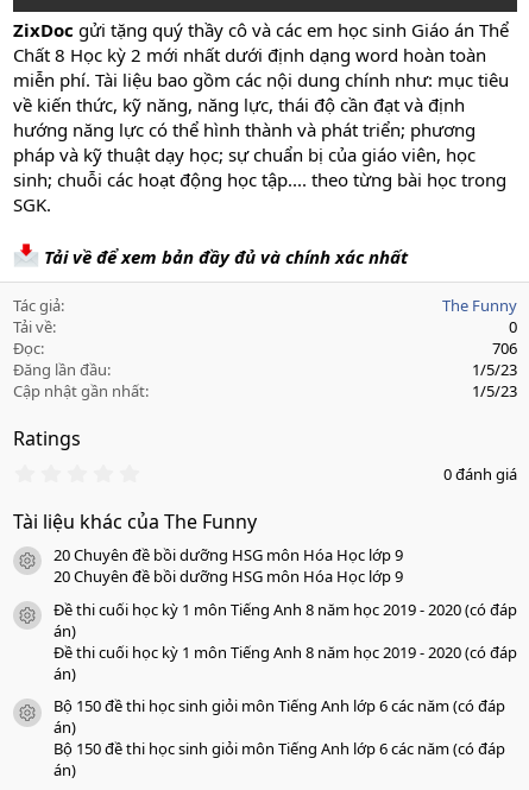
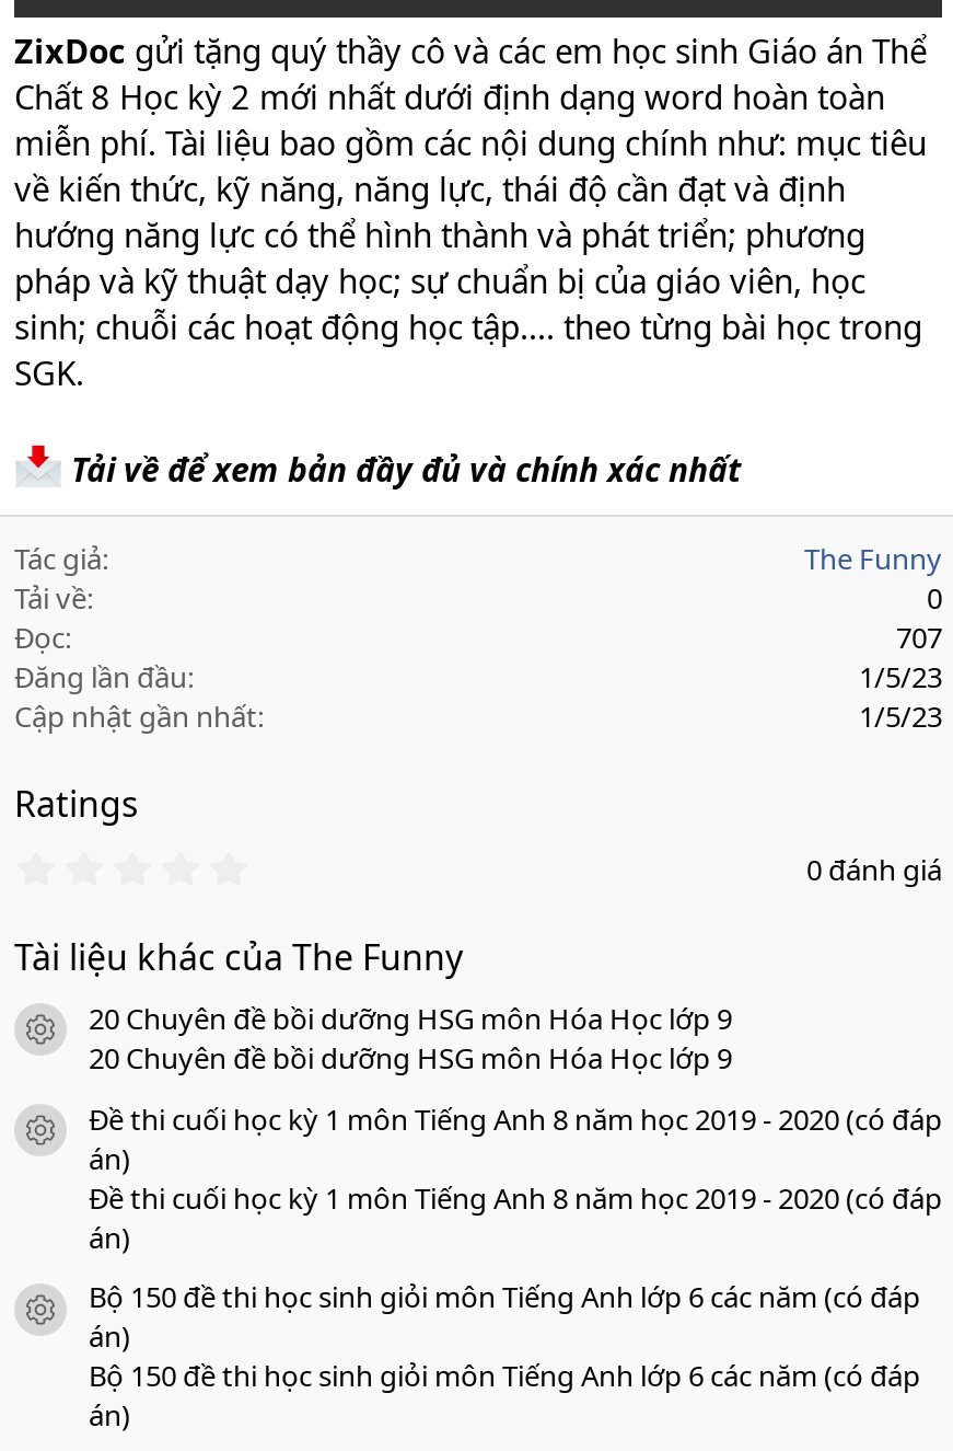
[492,338,517,359] 706 -> [896,618,942,658] 707

